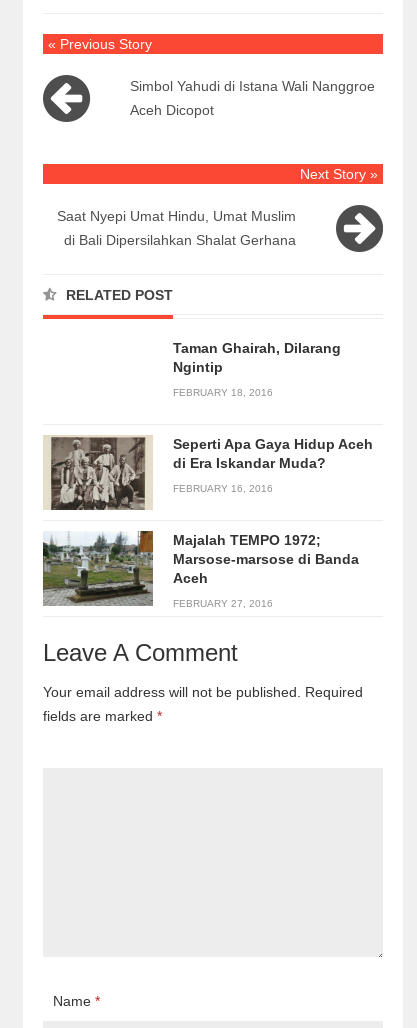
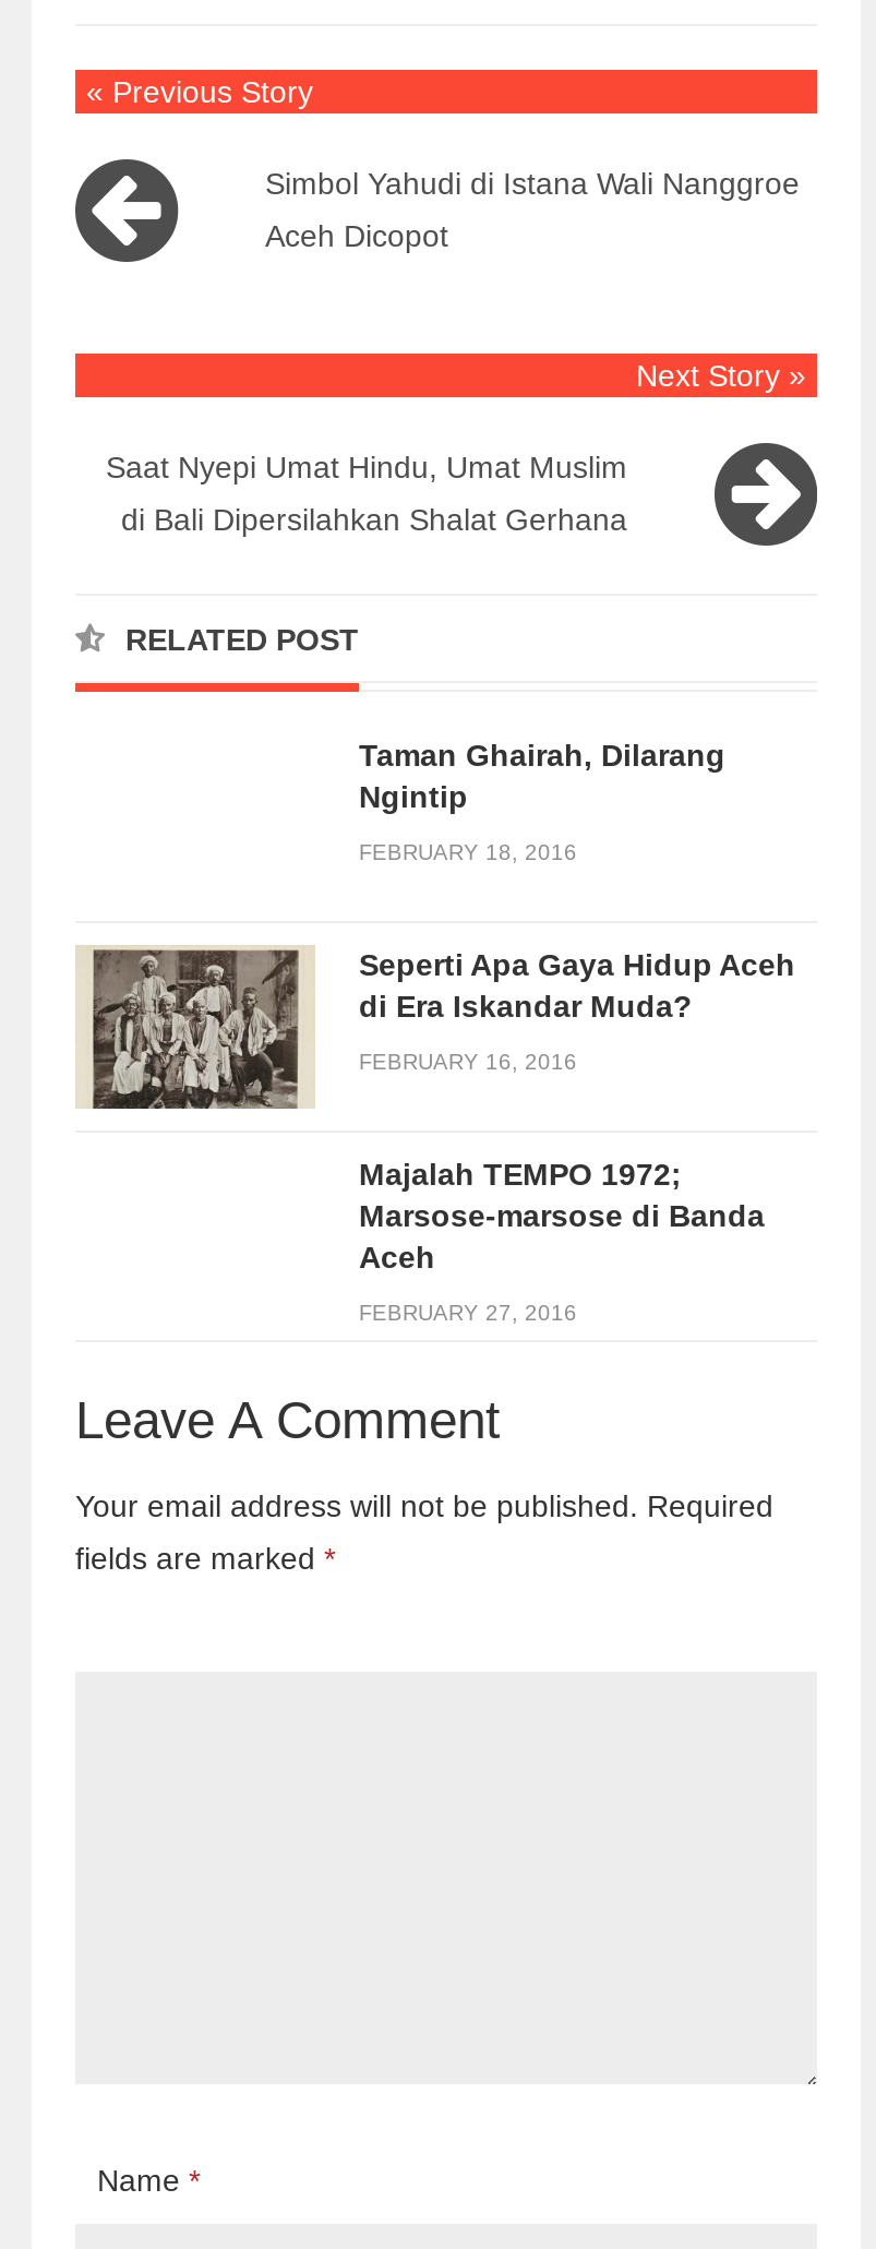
[42,530,154,607] [image] -> none

